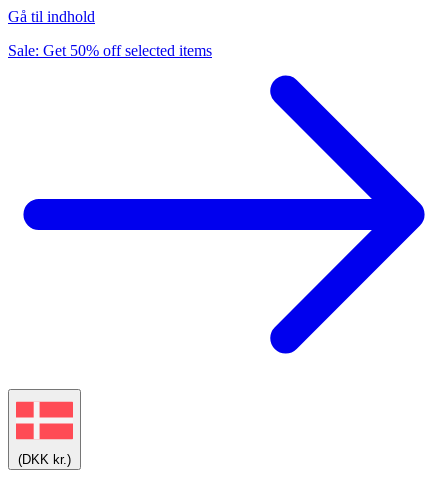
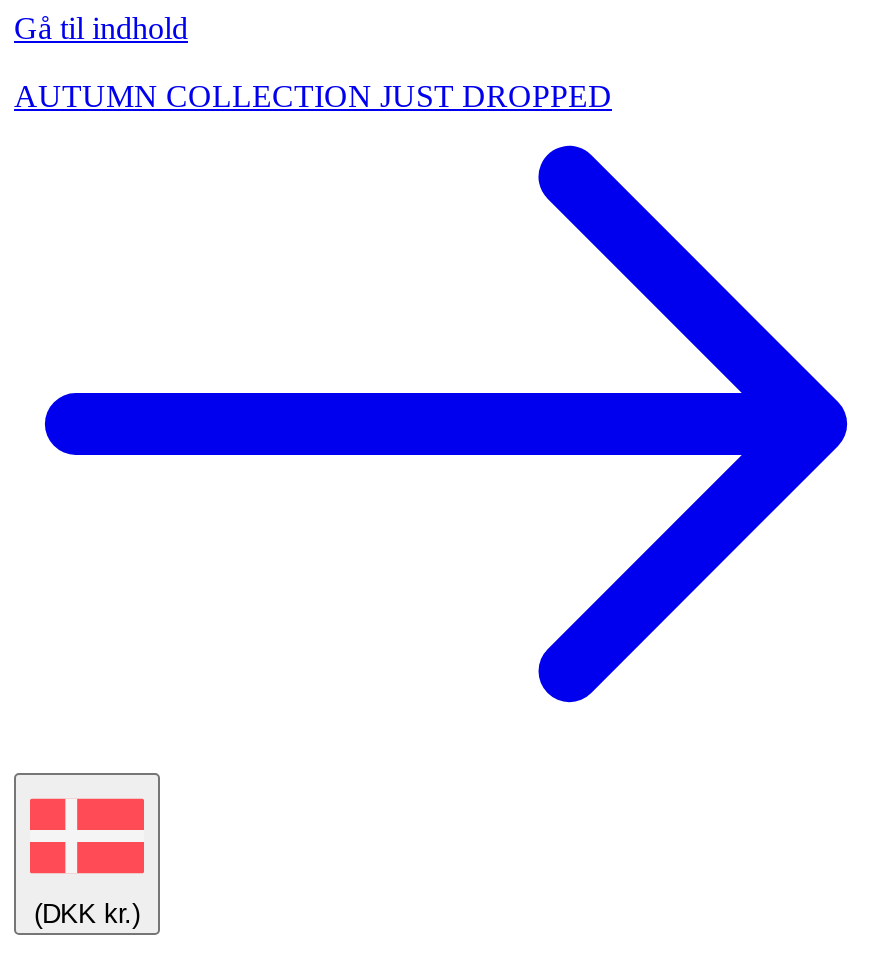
[8,42,212,59] Sale: Get 50% off selected items -> [14,79,612,113] AUTUMN COLLECTION JUST DROPPED

